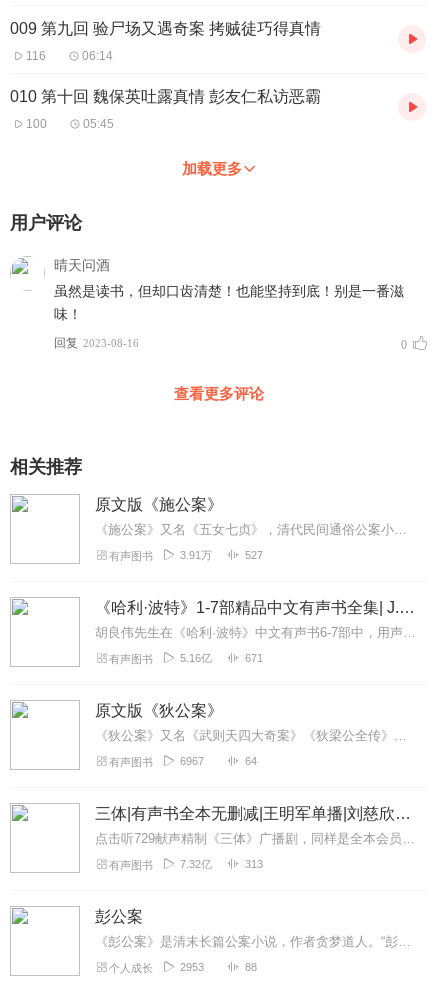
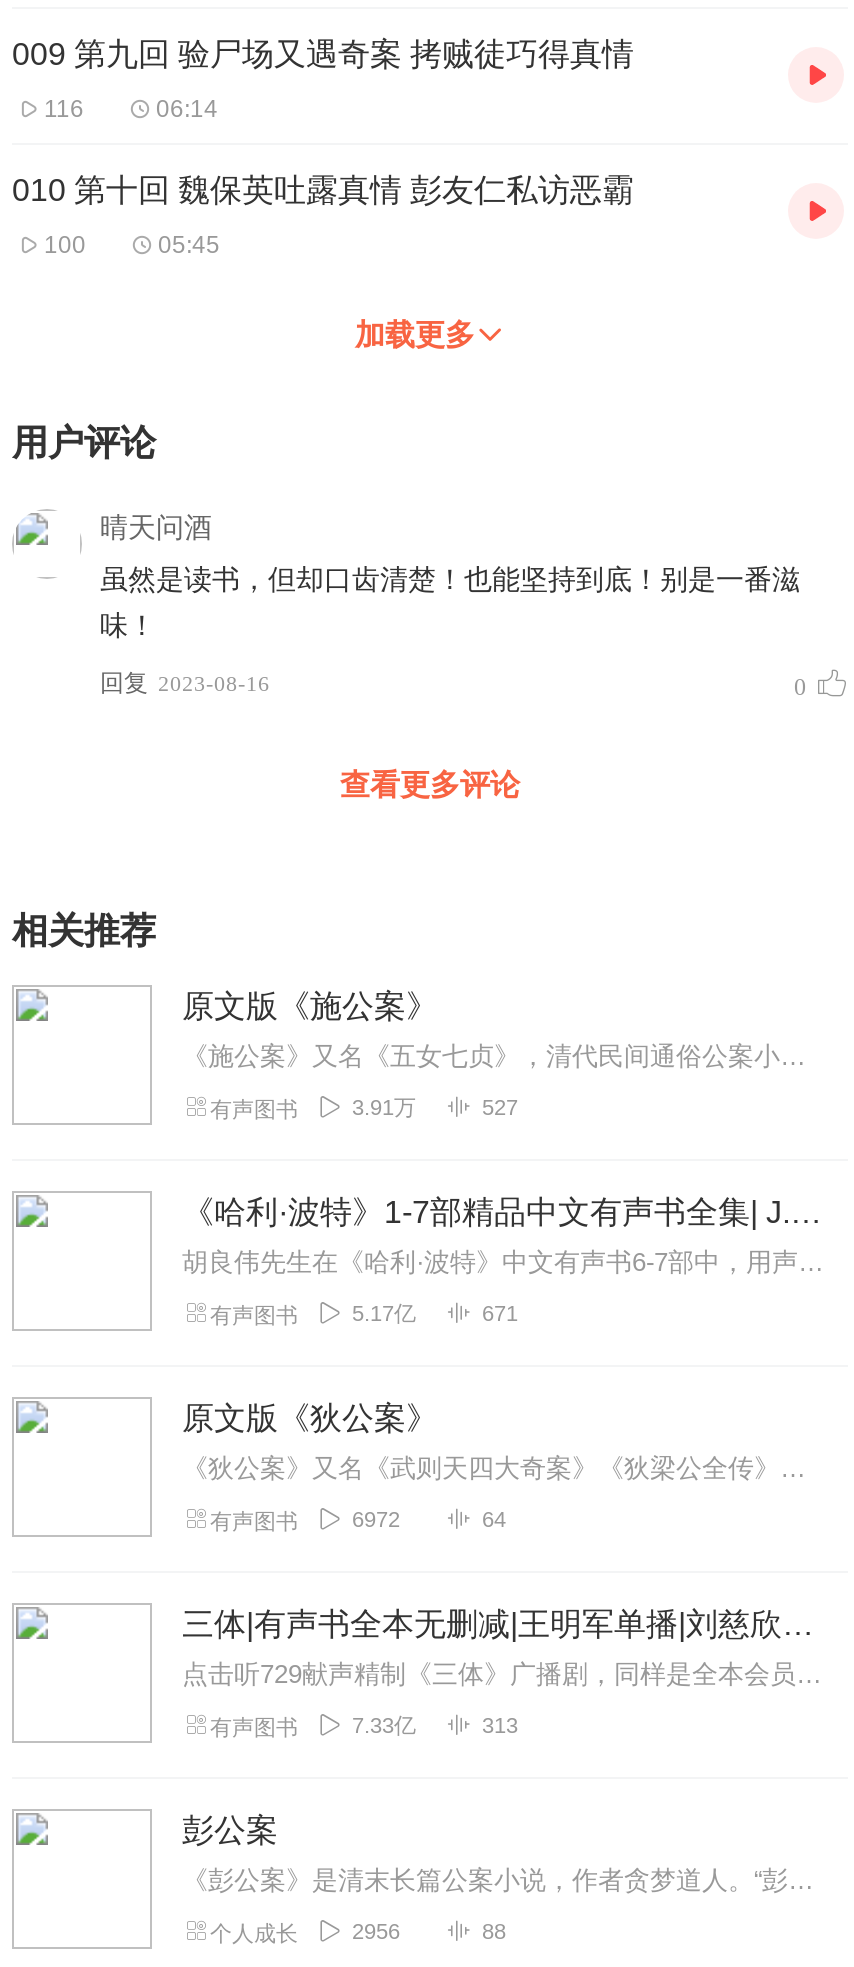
[180,652,212,664] 5.16亿 -> [352,1301,416,1325] 5.17亿
[180,755,204,767] 6967 -> [352,1507,400,1531] 6972
[180,858,212,870] 7.32亿 -> [352,1713,416,1737] 7.33亿
[180,961,204,973] 2953 -> [352,1919,400,1943] 2956

